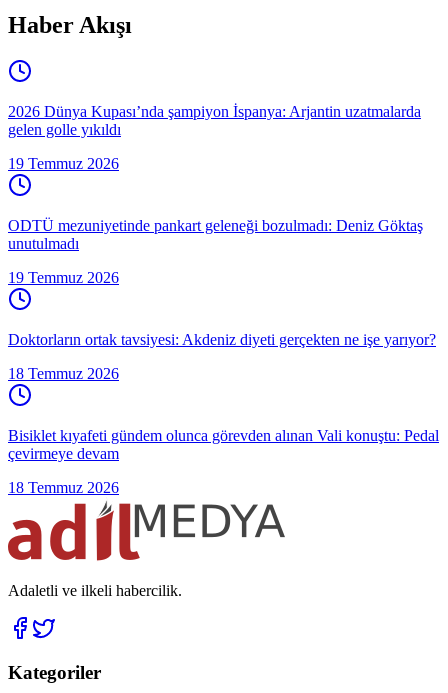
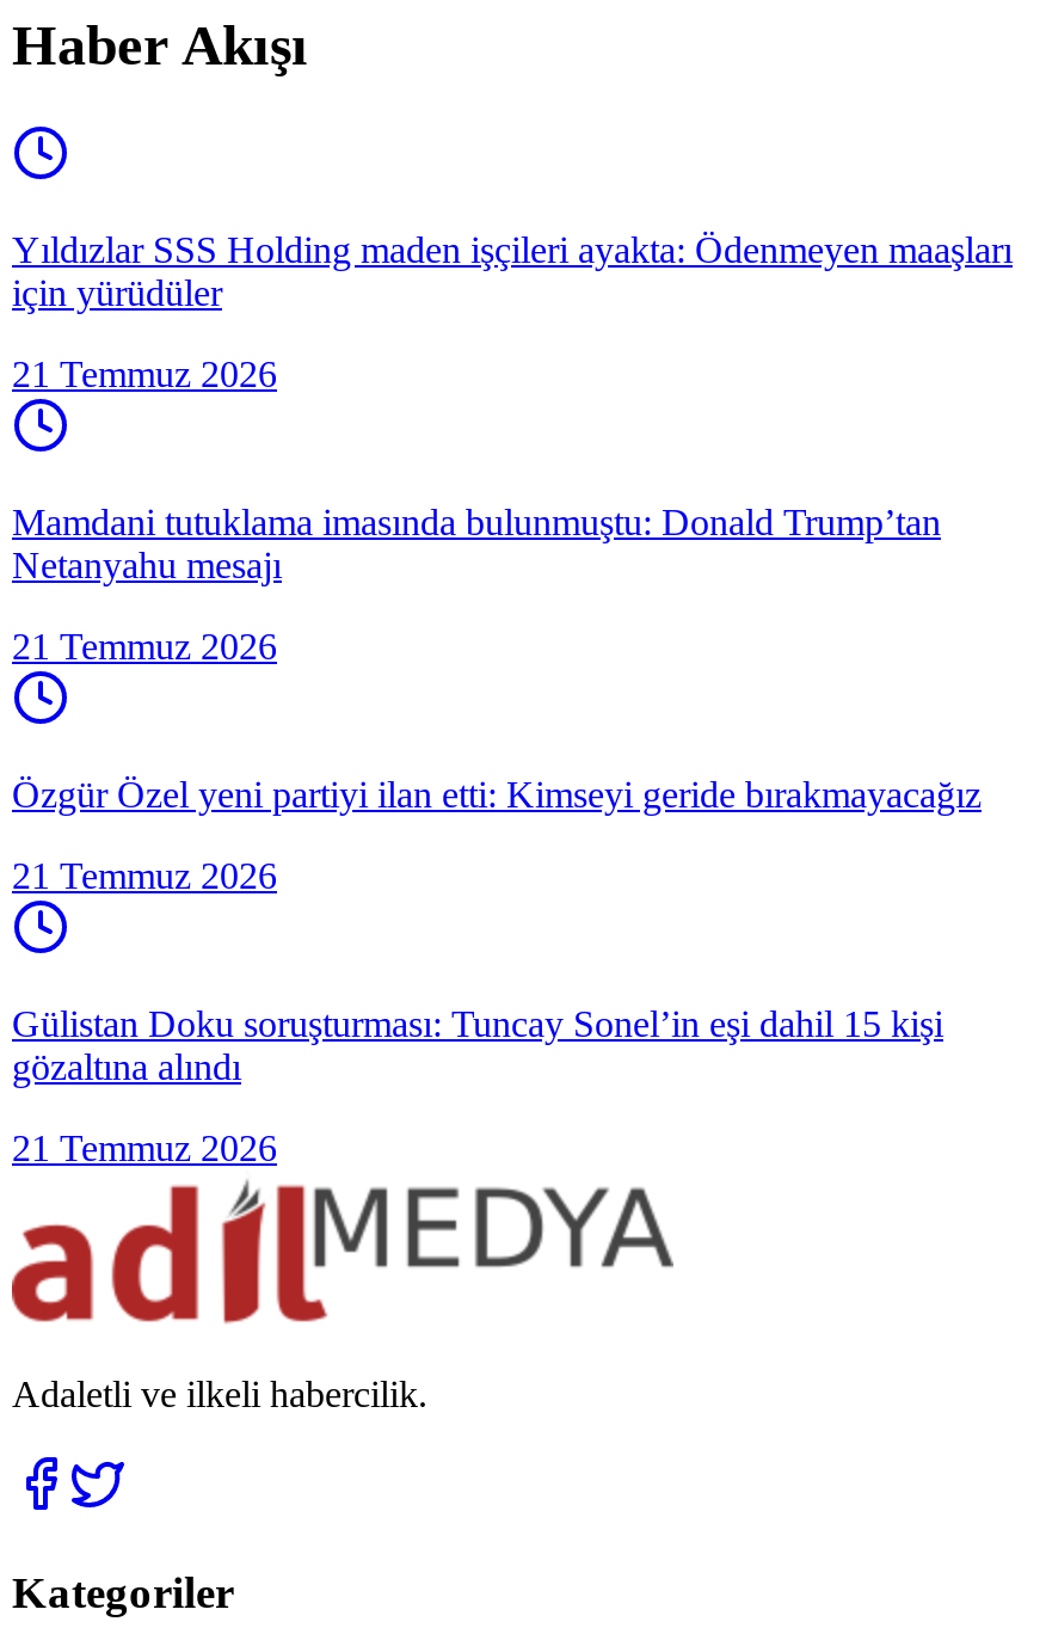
[8,103,421,138] 2026 Dünya Kupası’nda şampiyon İspanya: Arjantin uzatmalarda | gelen golle yıkıldı -> [12,231,1013,315] Yıldızlar SSS Holding maden işçileri ayakta: Ödenmeyen maaşları | için yürüdüler
[8,155,119,172] 19 Temmuz 2026 -> [12,355,277,396] 21 Temmuz 2026
[8,217,423,252] ODTÜ mezuniyetinde pankart geleneği bozulmadı: Deniz Göktaş | unutulmadı -> [12,503,941,587] Mamdani tutuklama imasında bulunmuştu: Donald Trump’tan | Netanyahu mesajı
[8,269,119,286] 19 Temmuz 2026 -> [12,628,277,668] 21 Temmuz 2026
[8,331,436,348] Doktorların ortak tavsiyesi: Akdeniz diyeti gerçekten ne işe yarıyor? -> [12,776,982,816] Özgür Özel yeni partiyi ilan etti: Kimseyi geride bırakmayacağız
[8,365,119,382] 18 Temmuz 2026 -> [12,857,277,898] 21 Temmuz 2026
[8,427,439,462] Bisiklet kıyafeti gündem olunca görevden alınan Vali konuştu: Pedal | çevirmeye devam -> [12,1005,943,1089] Gülistan Doku soruşturması: Tuncay Sonel’in eşi dahil 15 kişi | gözaltına alındı
[8,479,119,496] 18 Temmuz 2026 -> [12,1129,277,1170] 21 Temmuz 2026

